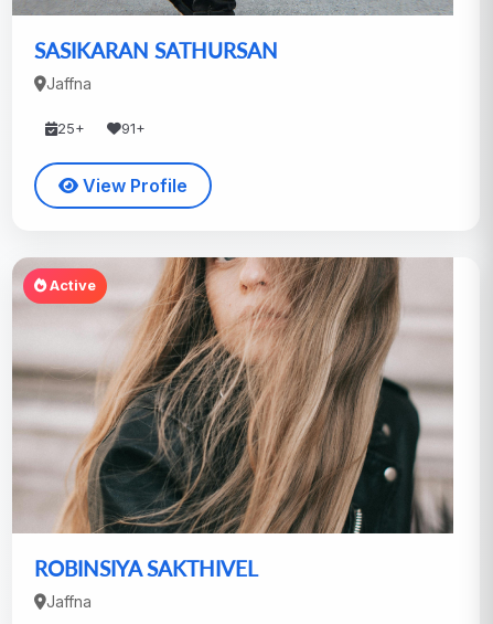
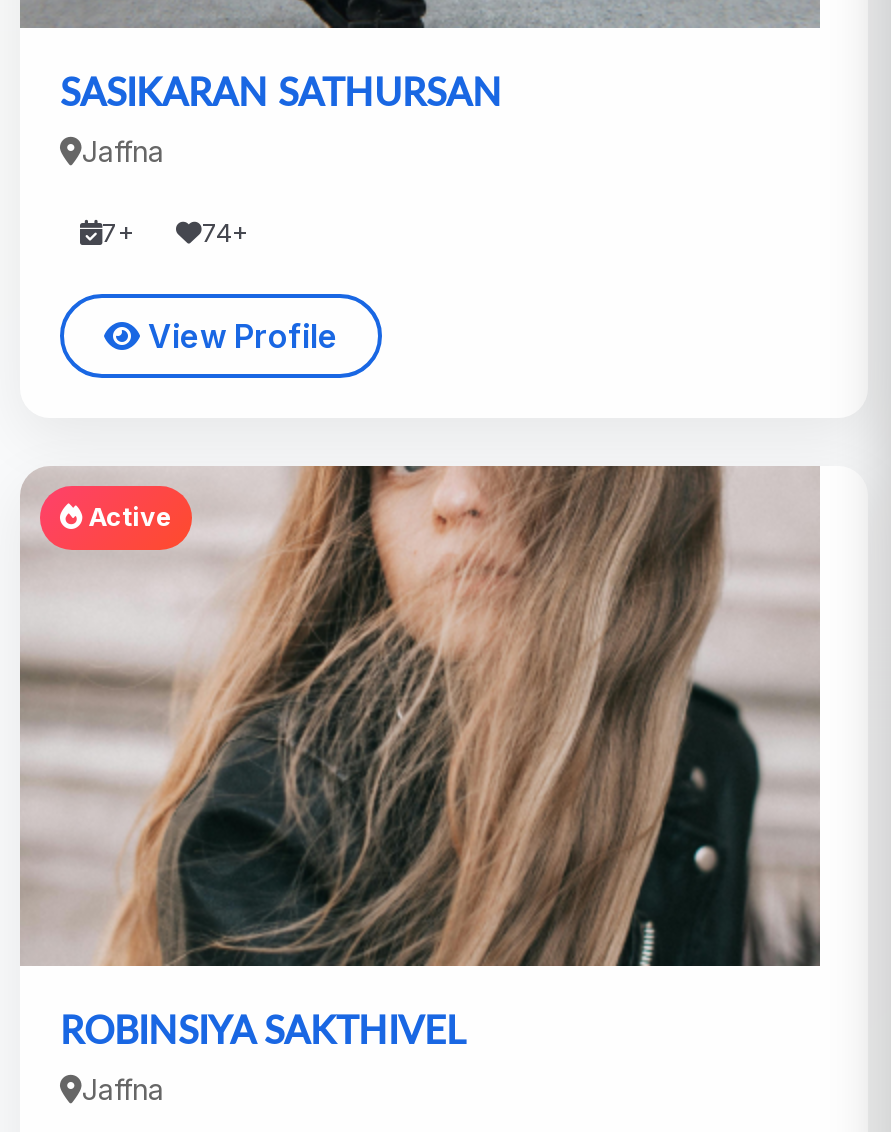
[57,120,85,137] 25+ -> [102,218,136,248] 7+
[121,120,146,137] 91+ -> [202,218,250,248] 74+

